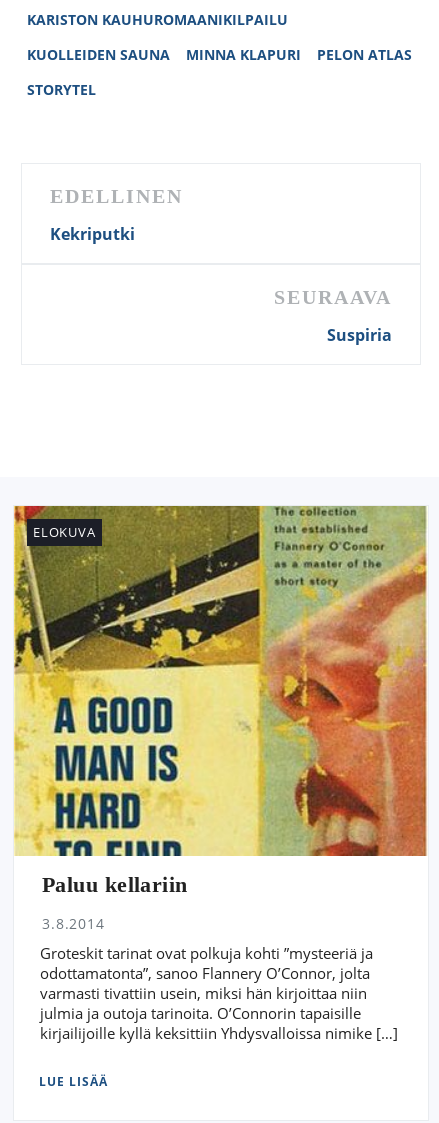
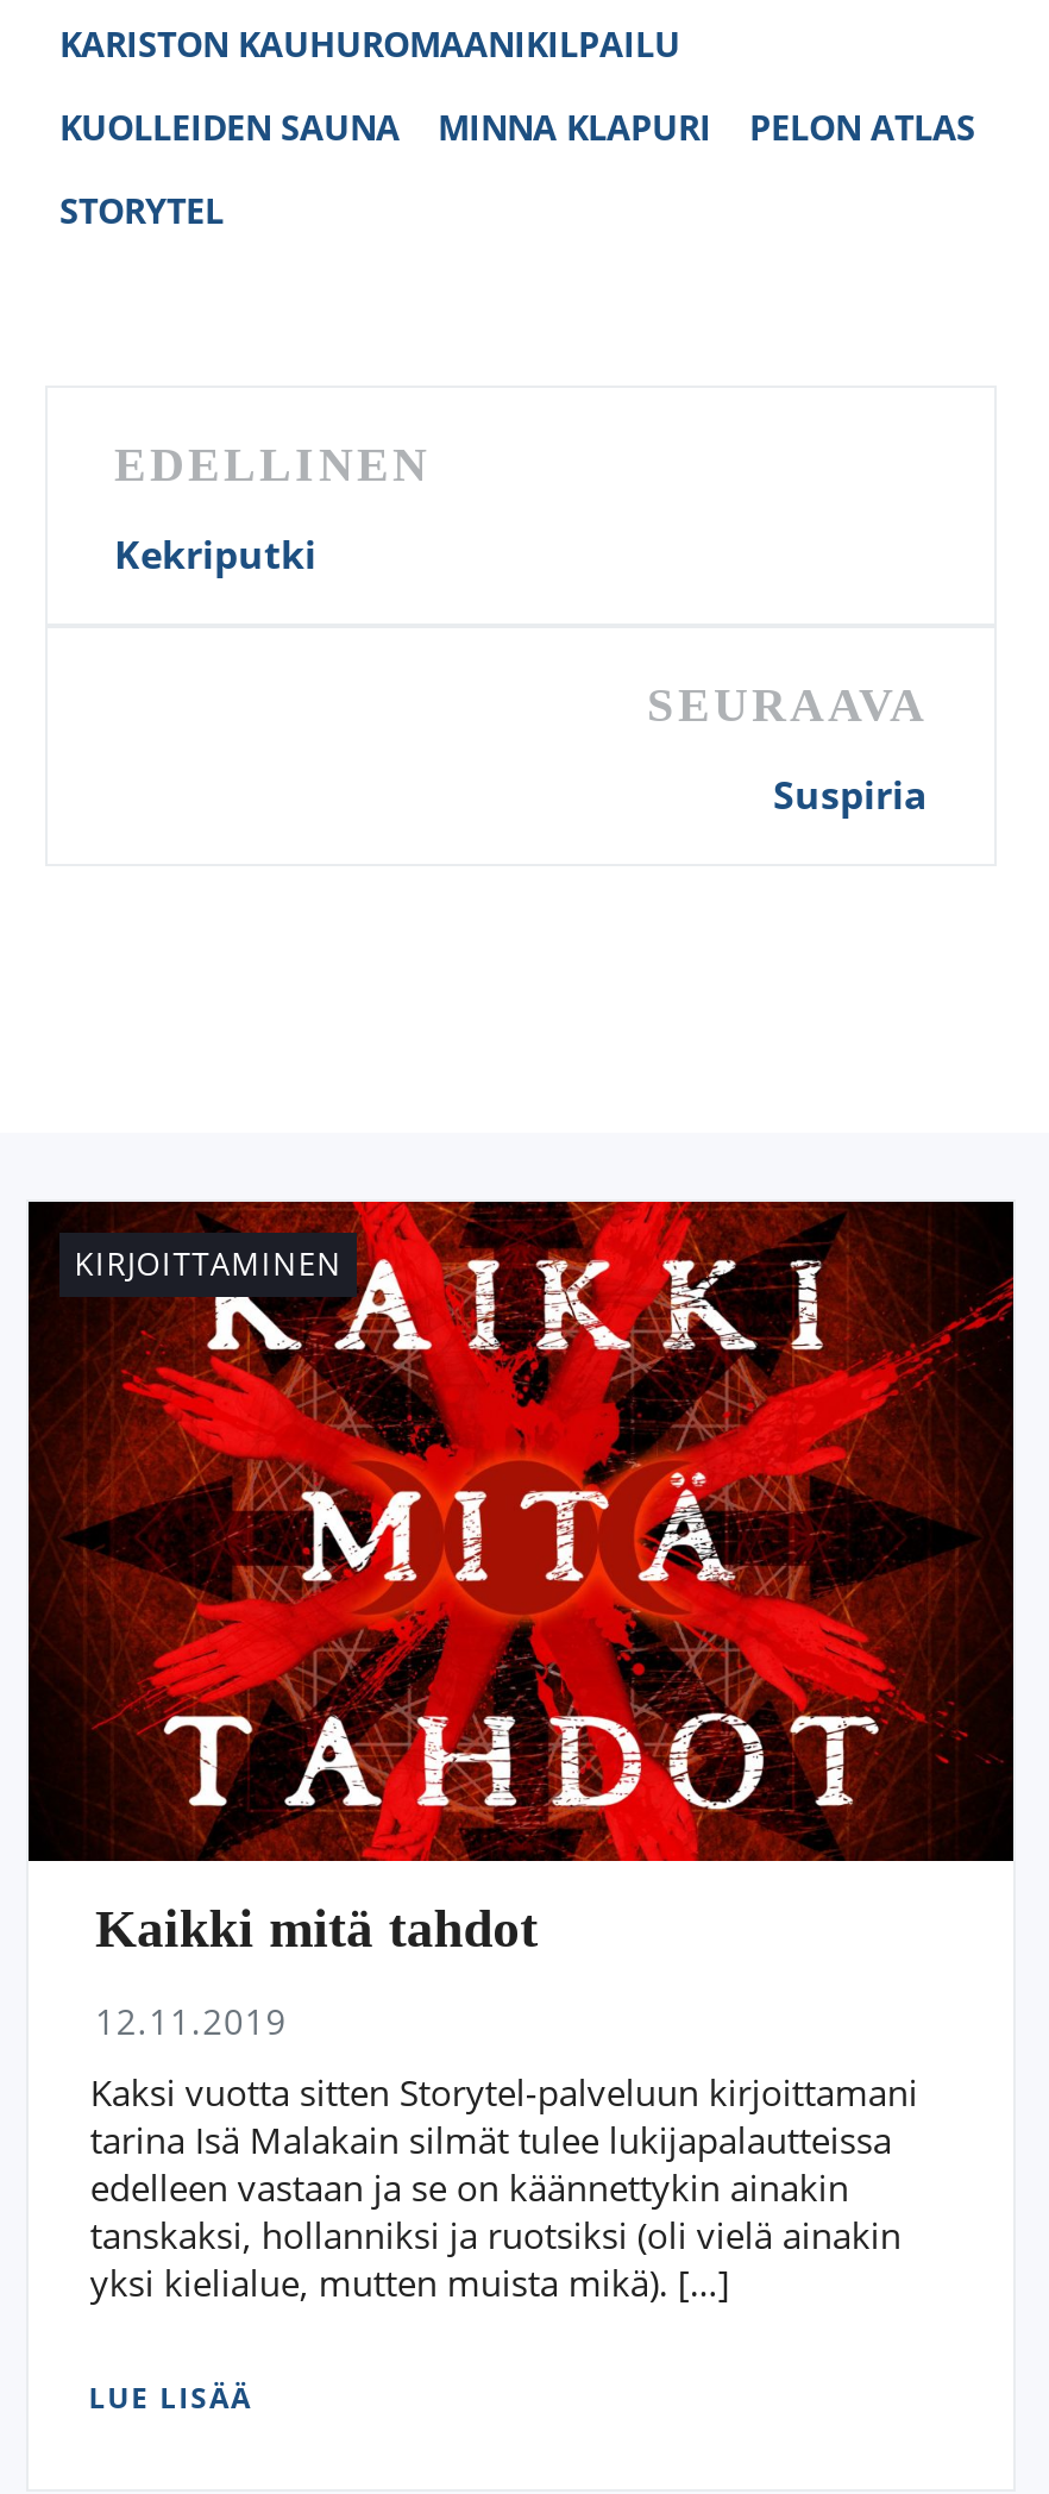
[13,505,428,857] [image] | ELOKUVA -> [26,1199,1016,1863] [image] | KIRJOITTAMINEN
[42,872,188,897] Paluu kellariin -> [95,1898,538,1958] Kaikki mitä tahdot
[42,914,105,933] 3.8.2014 -> [95,1999,287,2044] 12.11.2019
[40,943,398,1043] Groteskit tarinat ovat polkuja kohti ”mysteeriä ja | odottamatonta”, sanoo Flannery O’Connor, jolta | varmasti tivattiin usein, miksi hän kirjoittaa niin | julmia ja outoja tarinoita. O’Connorin tapaisille | kirjailijoille kyllä keksittiin Yhdysvalloissa nimike […] -> [90,2068,918,2306] Kaksi vuotta sitten Storytel-palveluun kirjoittamani | tarina Isä Malakain silmät tulee lukijapalautteissa | edelleen vastaan ja se on käännettykin ainakin | tanskaksi, hollanniksi ja ruotsiksi (oli vielä ainakin | yksi kielialue, mutten muista mikä). […]

